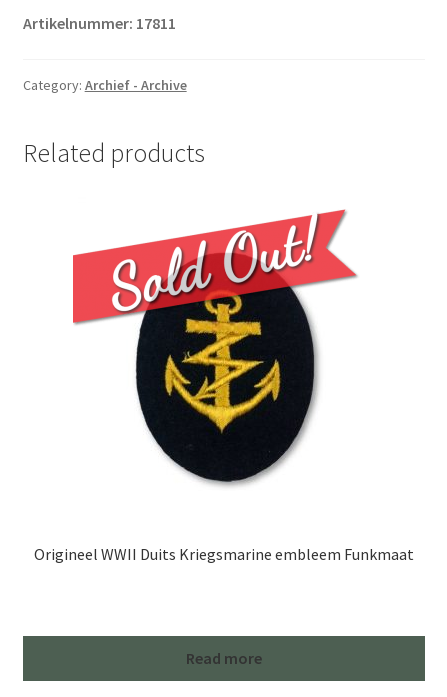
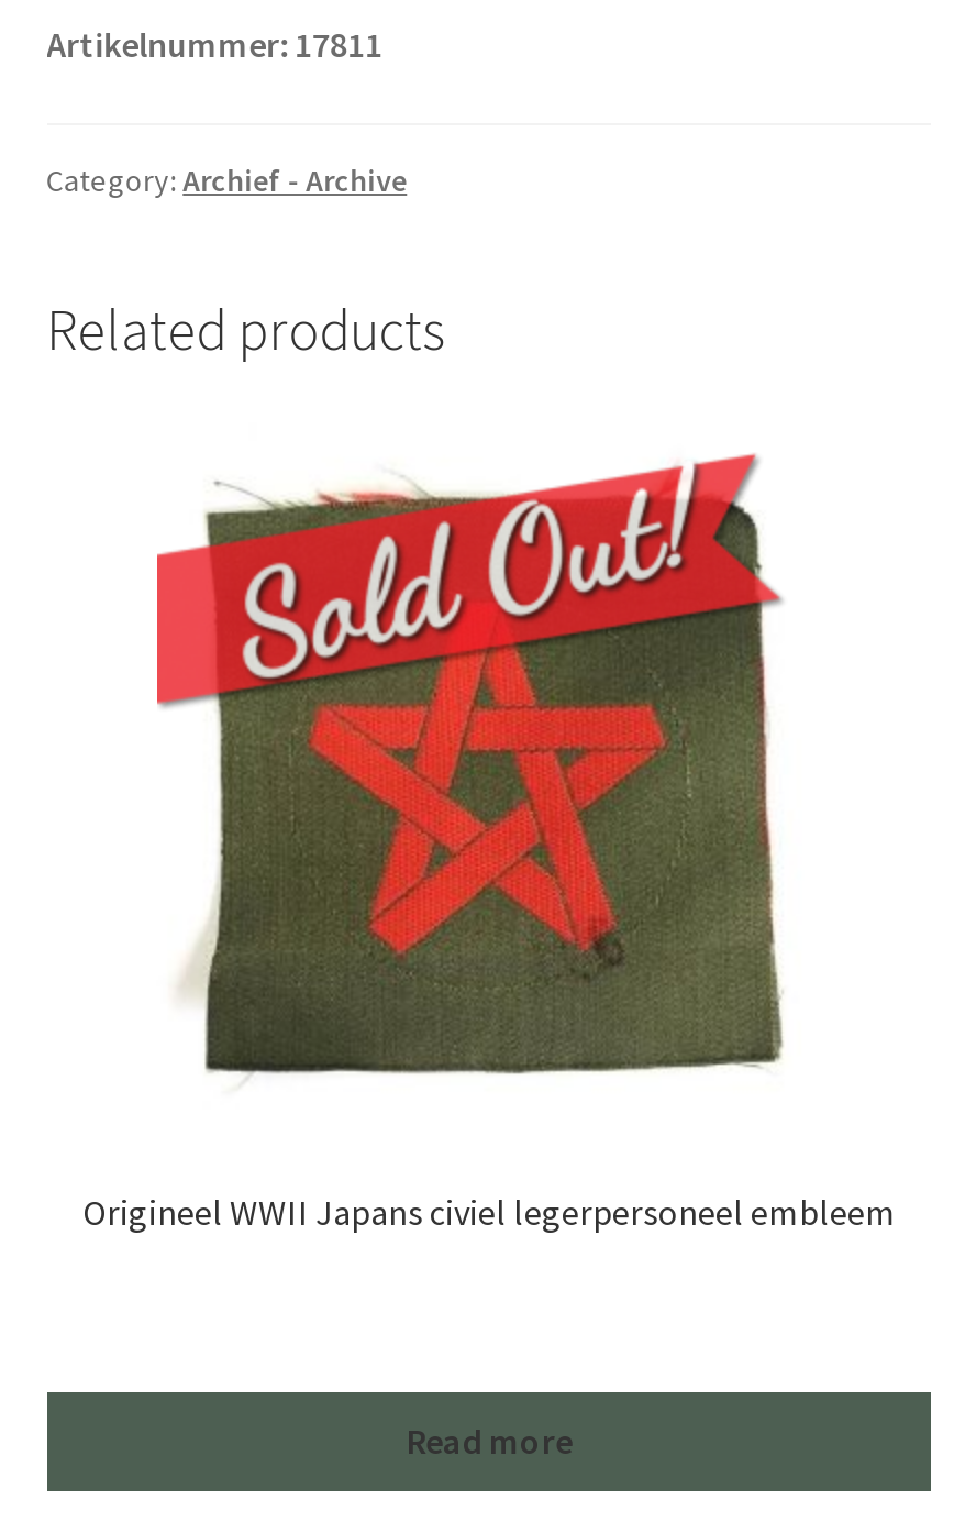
[84,224,357,491] [image] -> [177,479,784,1078] [image]
[34,544,414,564] Origineel WWII Duits Kriegsmarine embleem Funkmaat -> [82,1189,896,1233] Origineel WWII Japans civiel legerpersoneel embleem

